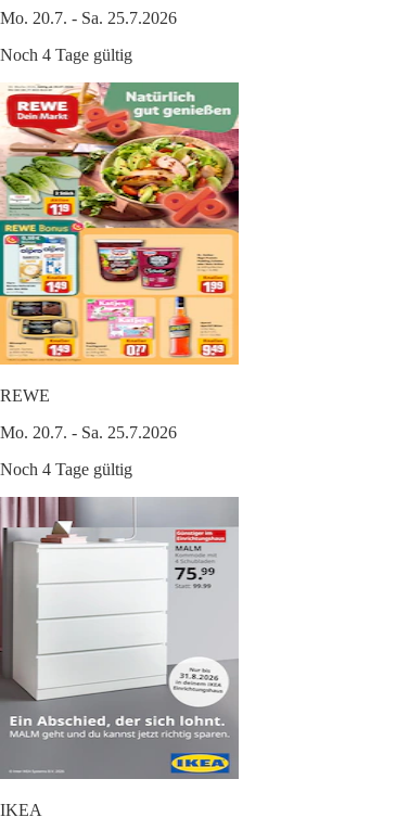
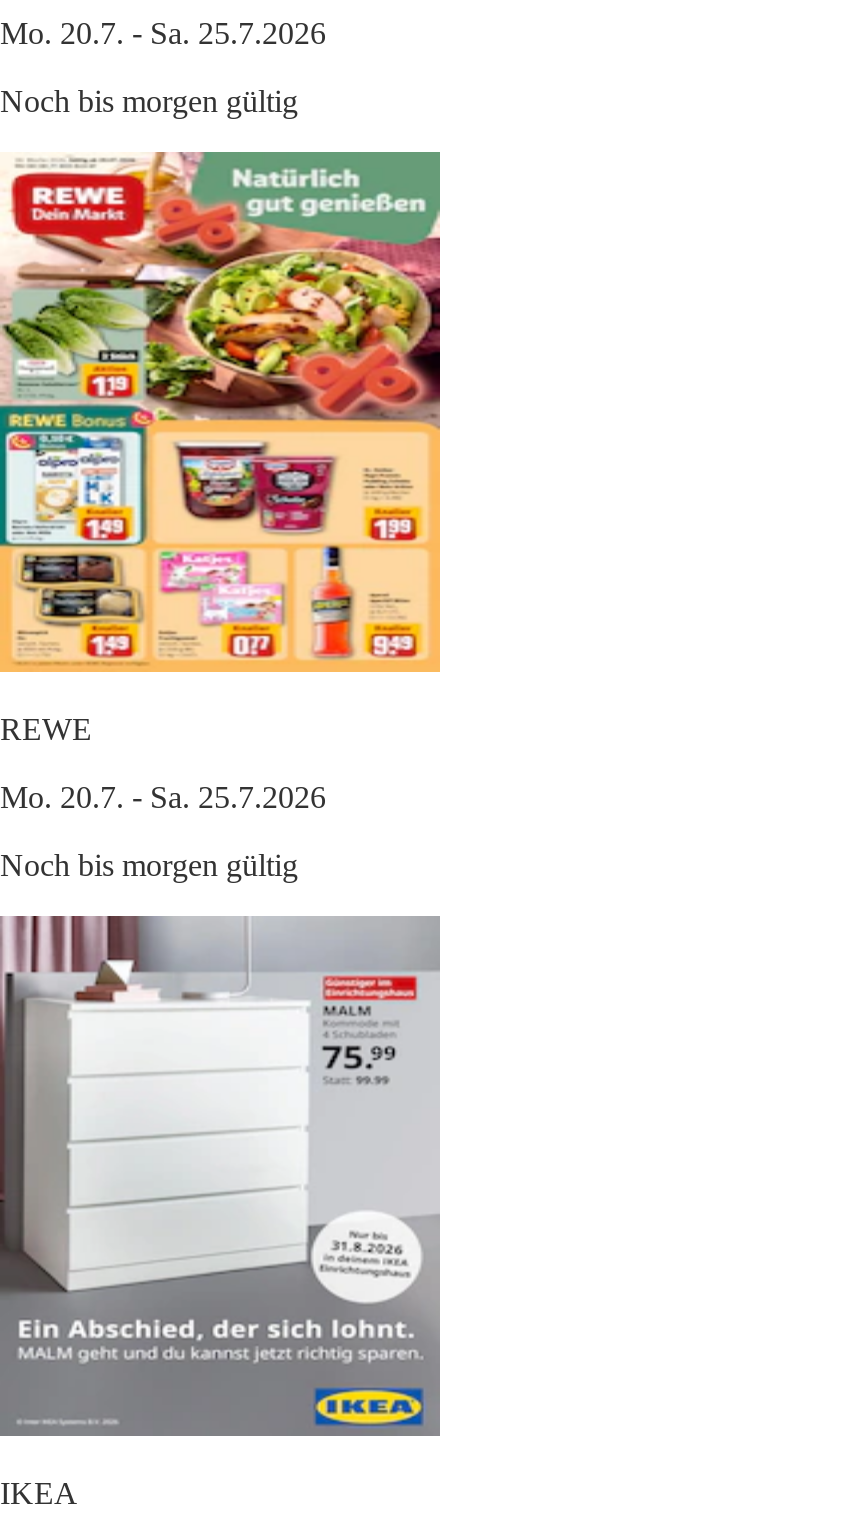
[0,46,132,64] Noch 4 Tage gültig -> [0,84,298,118] Noch bis morgen gültig
[0,460,132,479] Noch 4 Tage gültig -> [0,848,298,882] Noch bis morgen gültig

